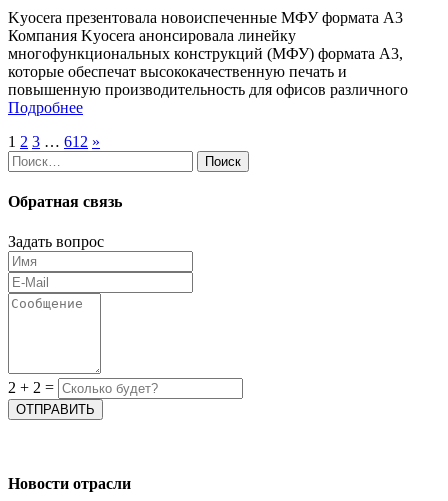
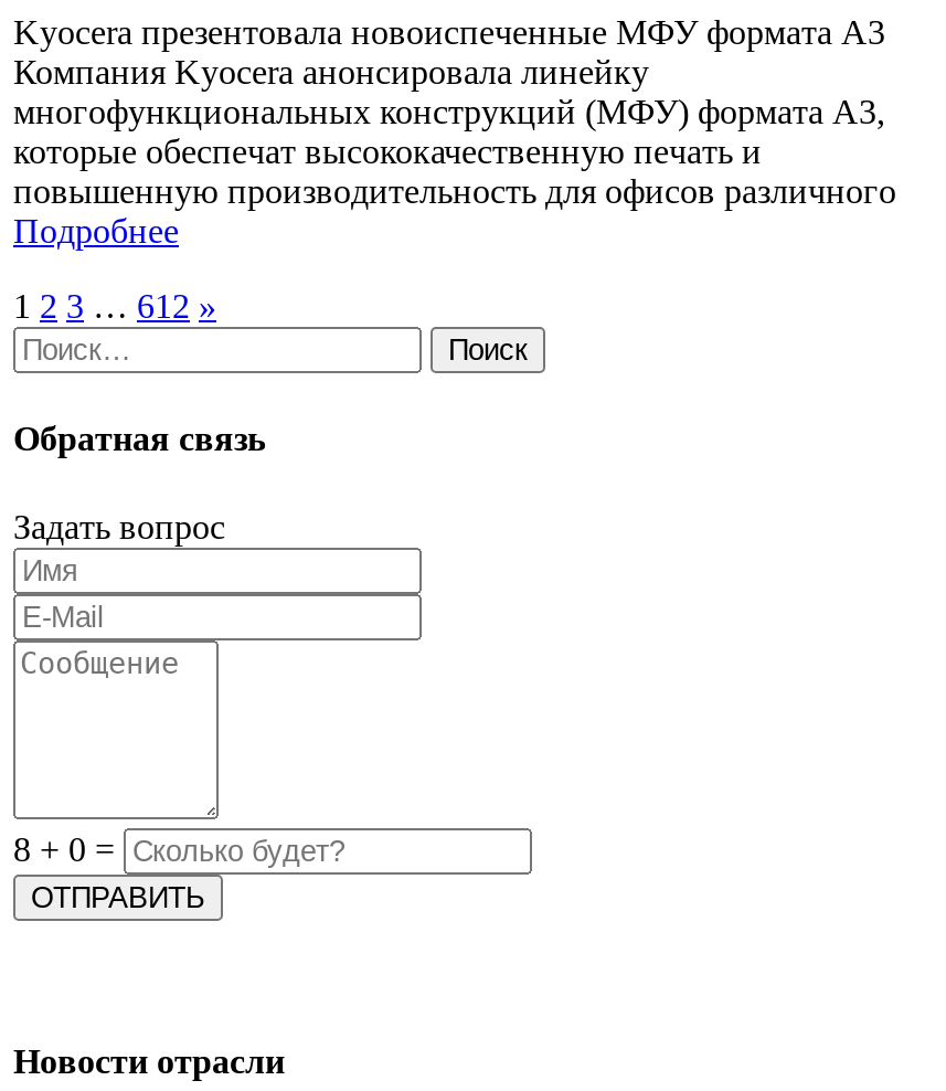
[8,379,58,396] 2 + 2 = -> [13,830,124,867] 8 + 0 =

